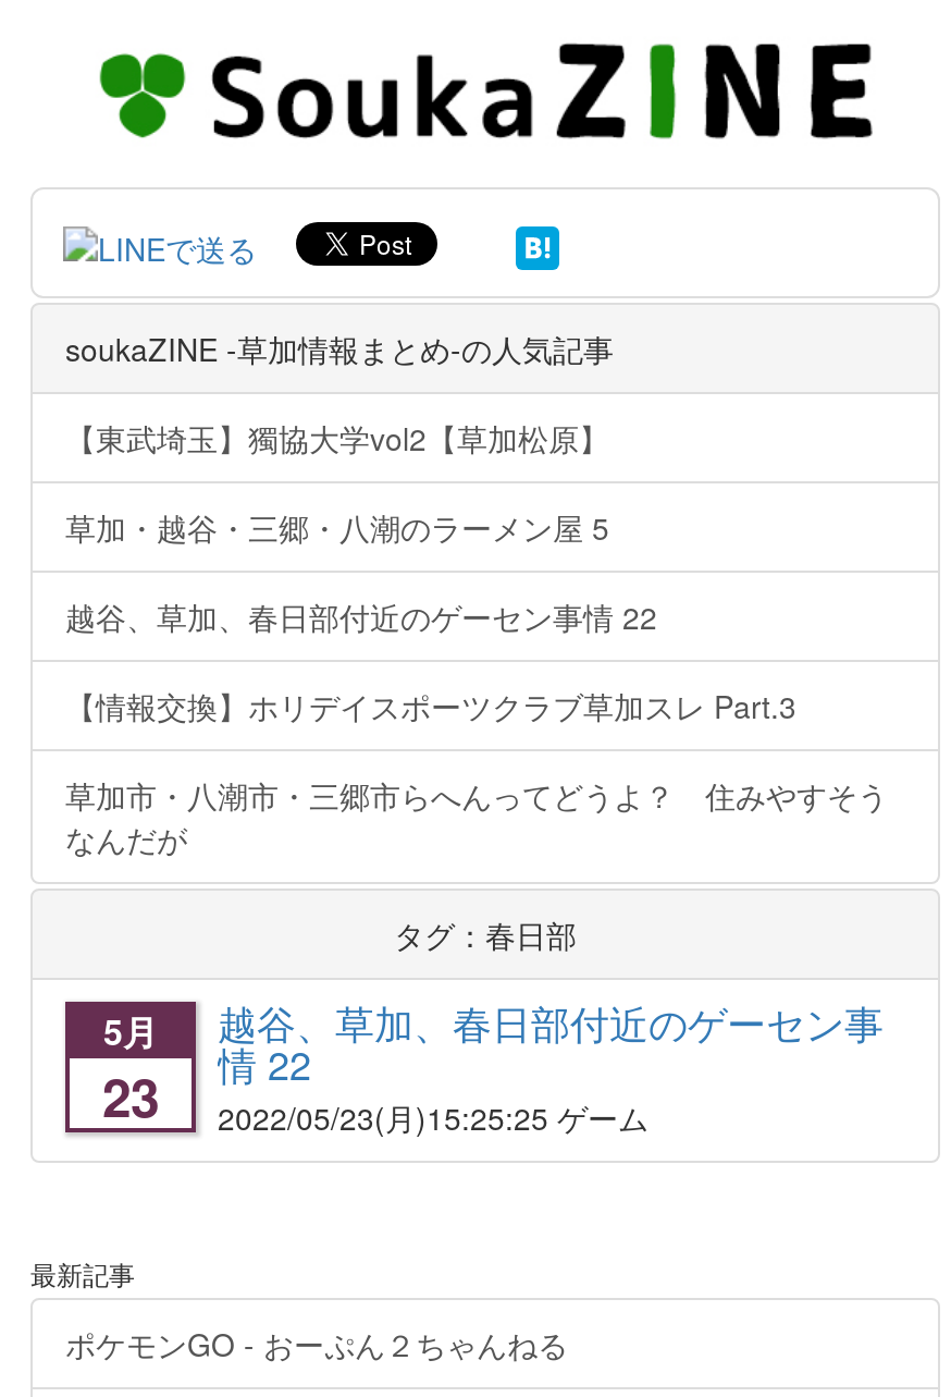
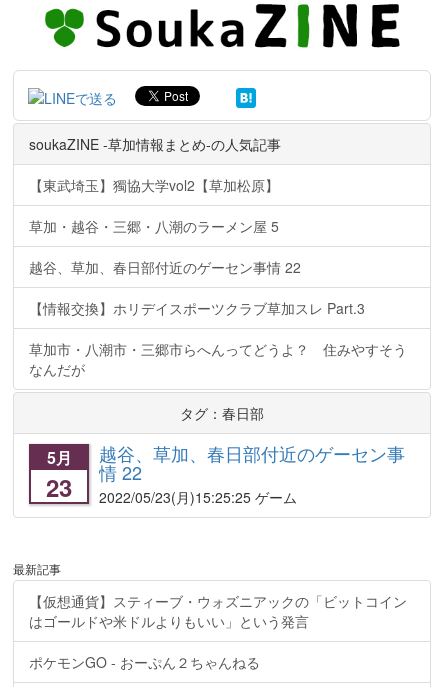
none -> [29,591,407,631] 【仮想通貨】スティーブ・ウォズニアックの「ビットコイン | はゴールドや米ドルよりもいい」という発言

